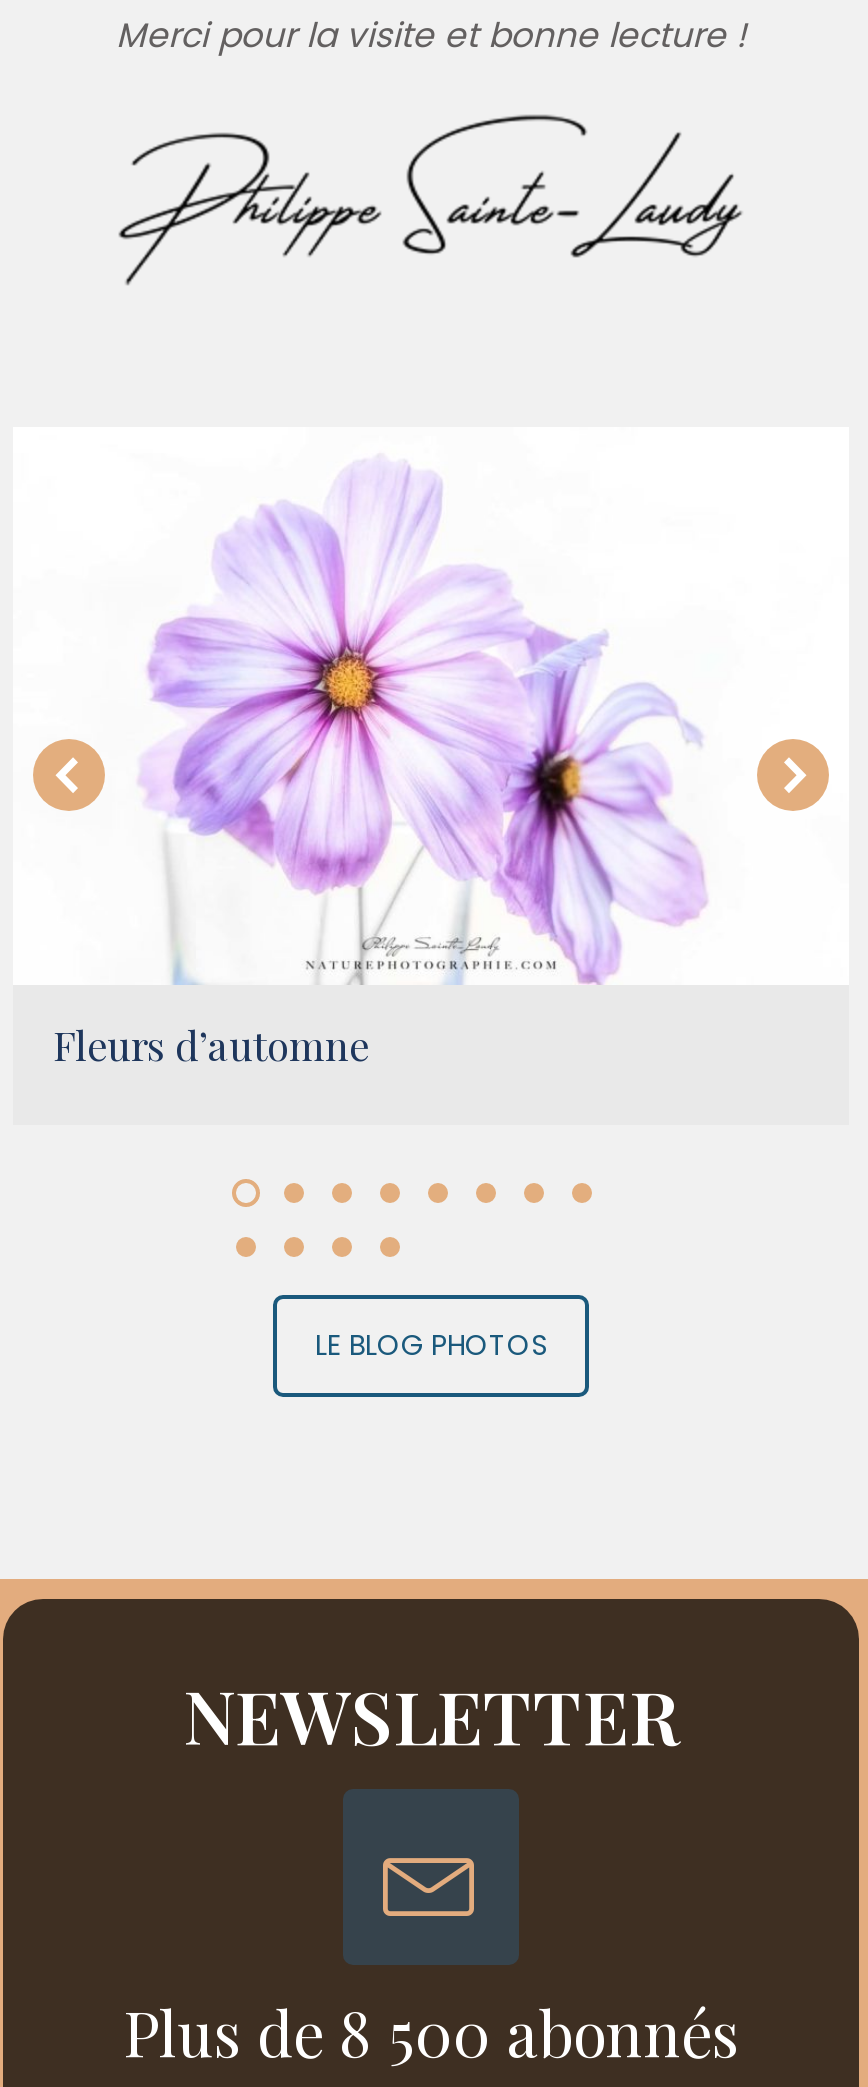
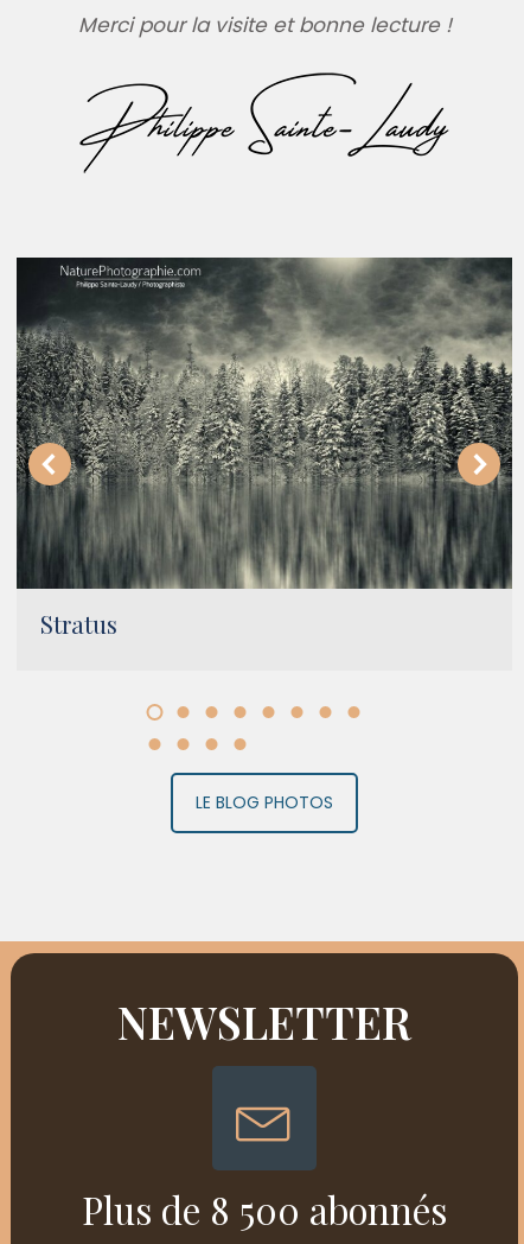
[13,427,849,1070] [image] | Fleurs d’automne -> [15,256,513,639] [image] | Stratus

